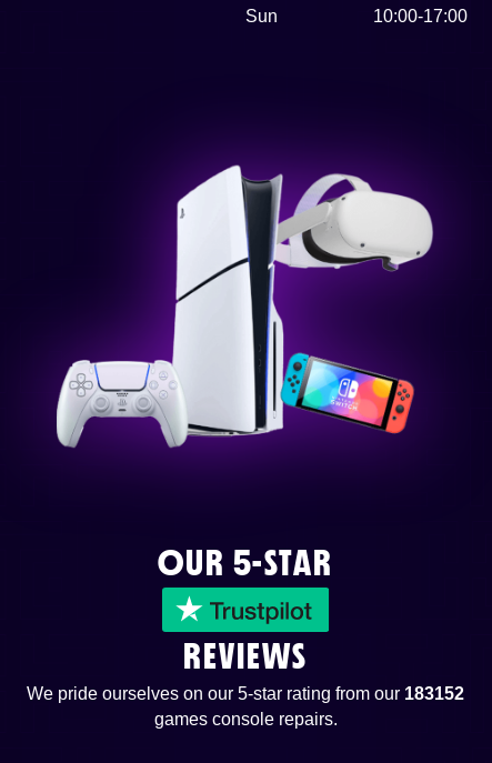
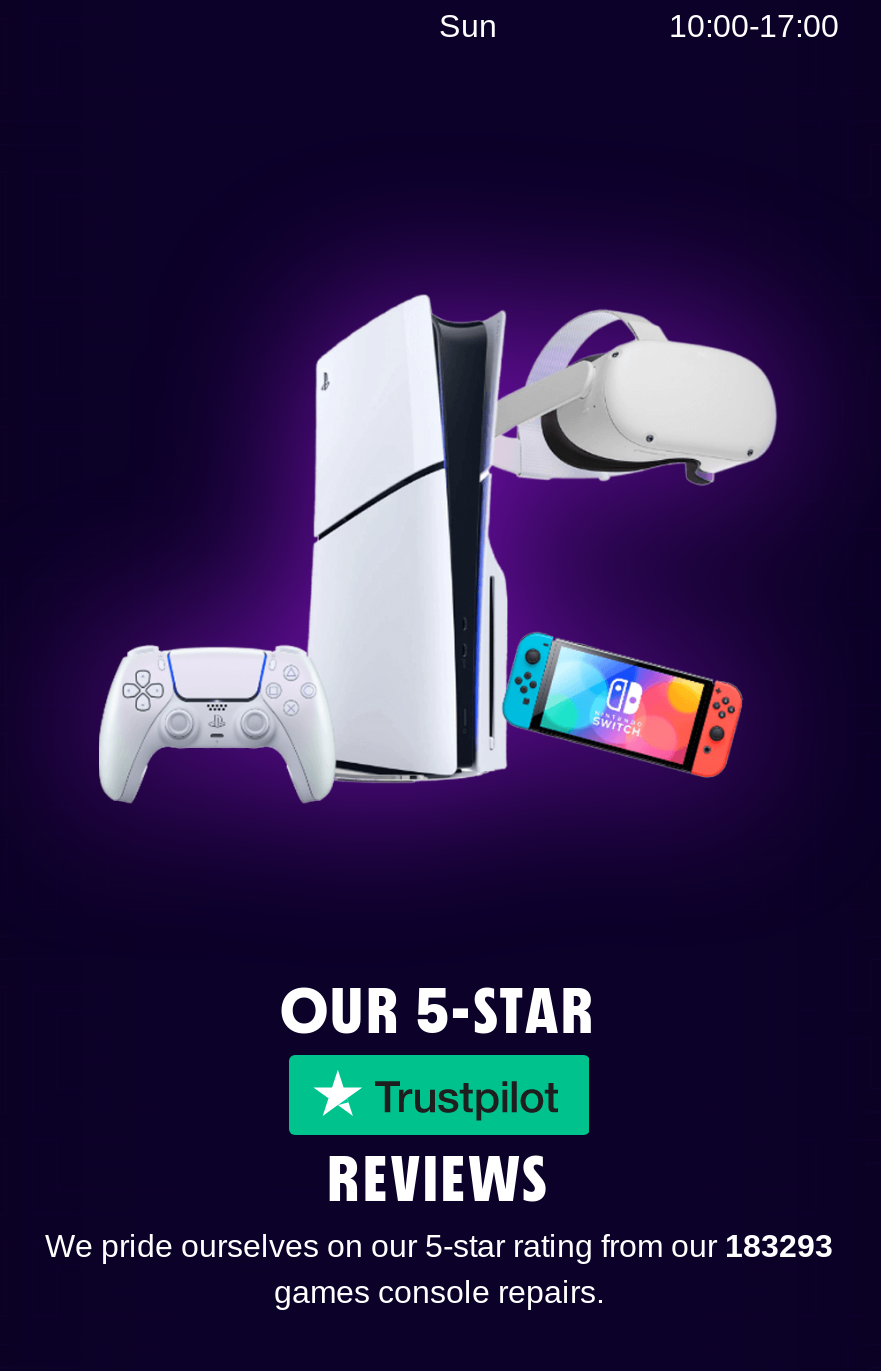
[27,684,464,703] We pride ourselves on our 5-star rating from our 183152 -> [45,1230,833,1264] We pride ourselves on our 5-star rating from our 183293

